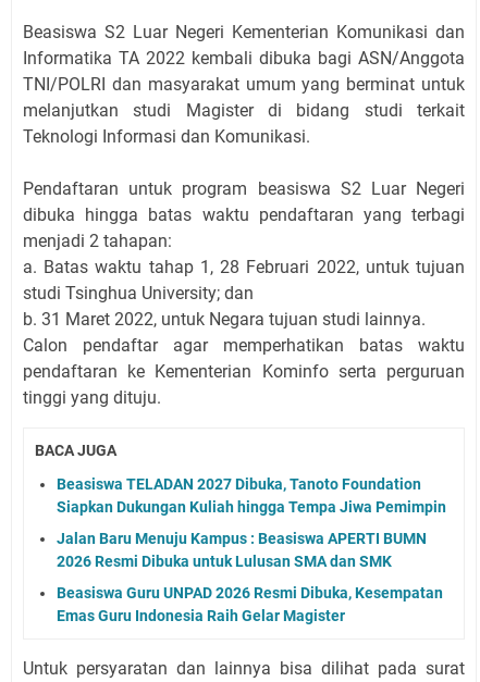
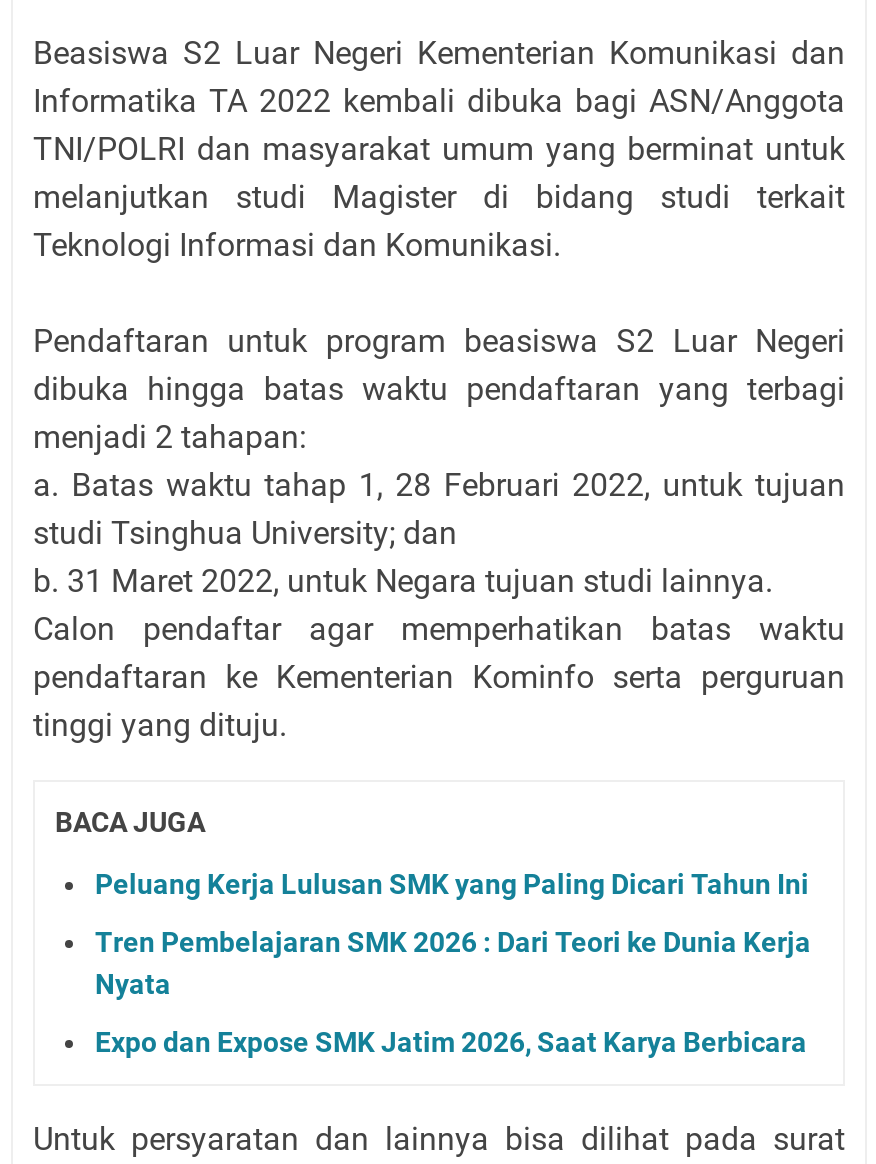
[57,475,446,515] Beasiswa TELADAN 2027 Dibuka, Tanoto Foundation | Siapkan Dukungan Kuliah hingga Tempa Jiwa Pemimpin -> [95,867,809,899] Peluang Kerja Lulusan SMK yang Paling Dicari Tahun Ini
[57,529,427,570] Jalan Baru Menuju Kampus : Beasiswa APERTI BUMN | 2026 Resmi Dibuka untuk Lulusan SMA dan SMK -> [95,925,811,999] Tren Pembelajaran SMK 2026 : Dari Teori ke Dunia Kerja | Nyata
[57,584,443,624] Beasiswa Guru UNPAD 2026 Resmi Dibuka, Kesempatan | Emas Guru Indonesia Raih Gelar Magister -> [95,1025,807,1057] Expo dan Expose SMK Jatim 2026, Saat Karya Berbicara

